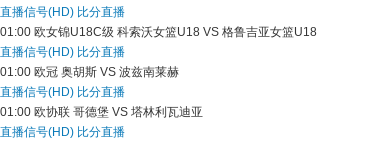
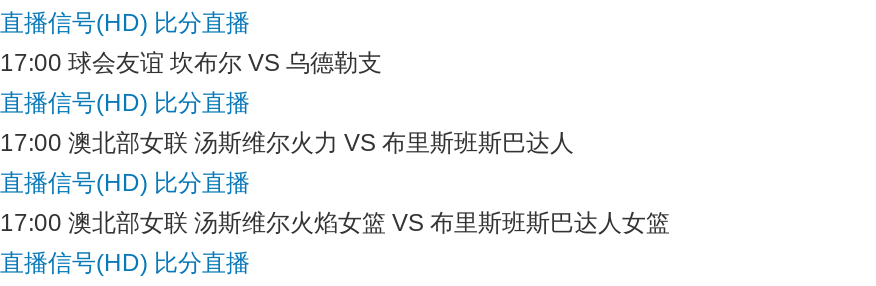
[0,25,317,39] 01:00 欧女锦U18C级科索沃女篮U18 VS 格鲁吉亚女篮U18 -> [0,49,382,77] 17:00 球会友谊坎布尔 VS 乌德勒支
[0,65,179,79] 01:00 欧冠奥胡斯 VS 波兹南莱赫 -> [0,129,574,157] 17:00 澳北部女联汤斯维尔火力 VS 布里斯班斯巴达人
[0,105,203,119] 01:00 欧协联哥德堡 VS 塔林利瓦迪亚 -> [0,209,670,237] 17:00 澳北部女联汤斯维尔火焰女篮 VS 布里斯班斯巴达人女篮

